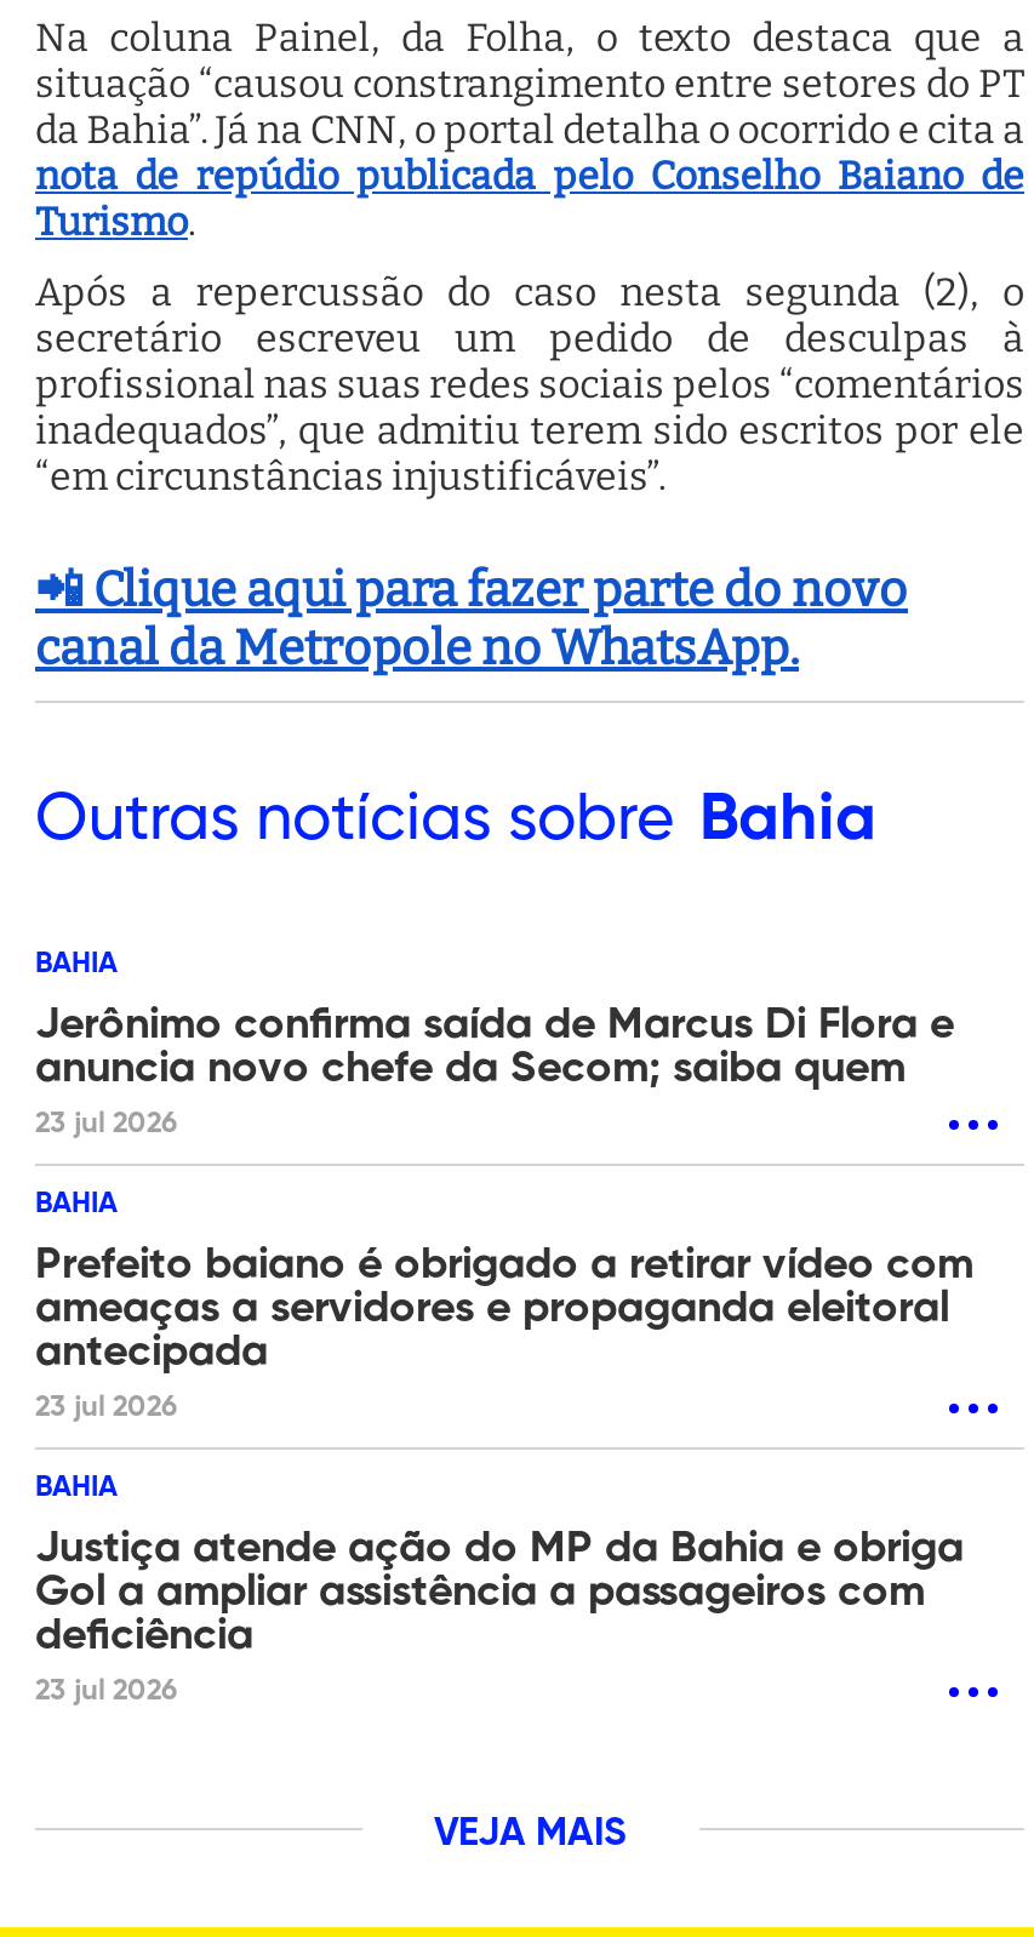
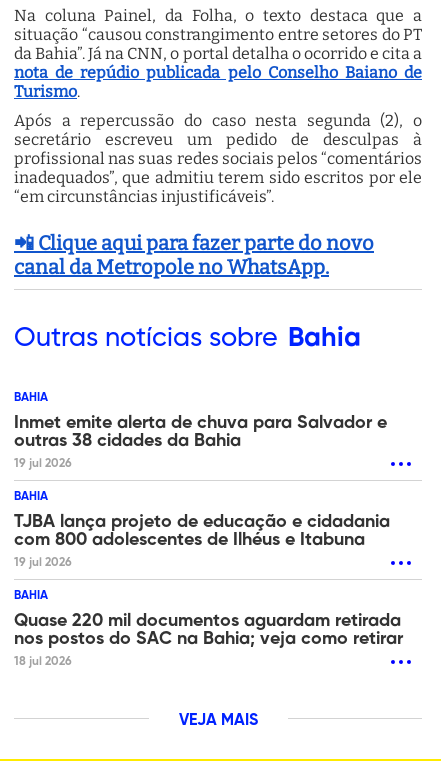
[35,1003,954,1139] Jerônimo confirma saída de Marcus Di Flora e | anuncia novo chefe da Secom; saiba quem | 23 jul 2026 -> [14,414,387,470] Inmet emite alerta de chuva para Salvador e | outras 38 cidades da Bahia | 19 jul 2026
[35,1243,973,1423] Prefeito baiano é obrigado a retirar vídeo com | ameaças a servidores e propaganda eleitoral | antecipada | 23 jul 2026 -> [14,513,390,569] TJBA lança projeto de educação e cidadania | com 800 adolescentes de Ilhéus e Itabuna | 19 jul 2026
[35,1527,964,1706] Justiça atende ação do MP da Bahia e obriga | Gol a ampliar assistência a passageiros com | deficiência | 23 jul 2026 -> [14,612,403,668] Quase 220 mil documentos aguardam retirada | nos postos do SAC na Bahia; veja como retirar | 18 jul 2026

